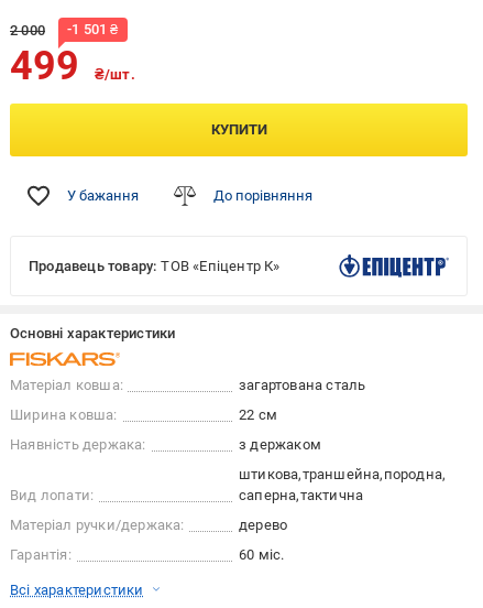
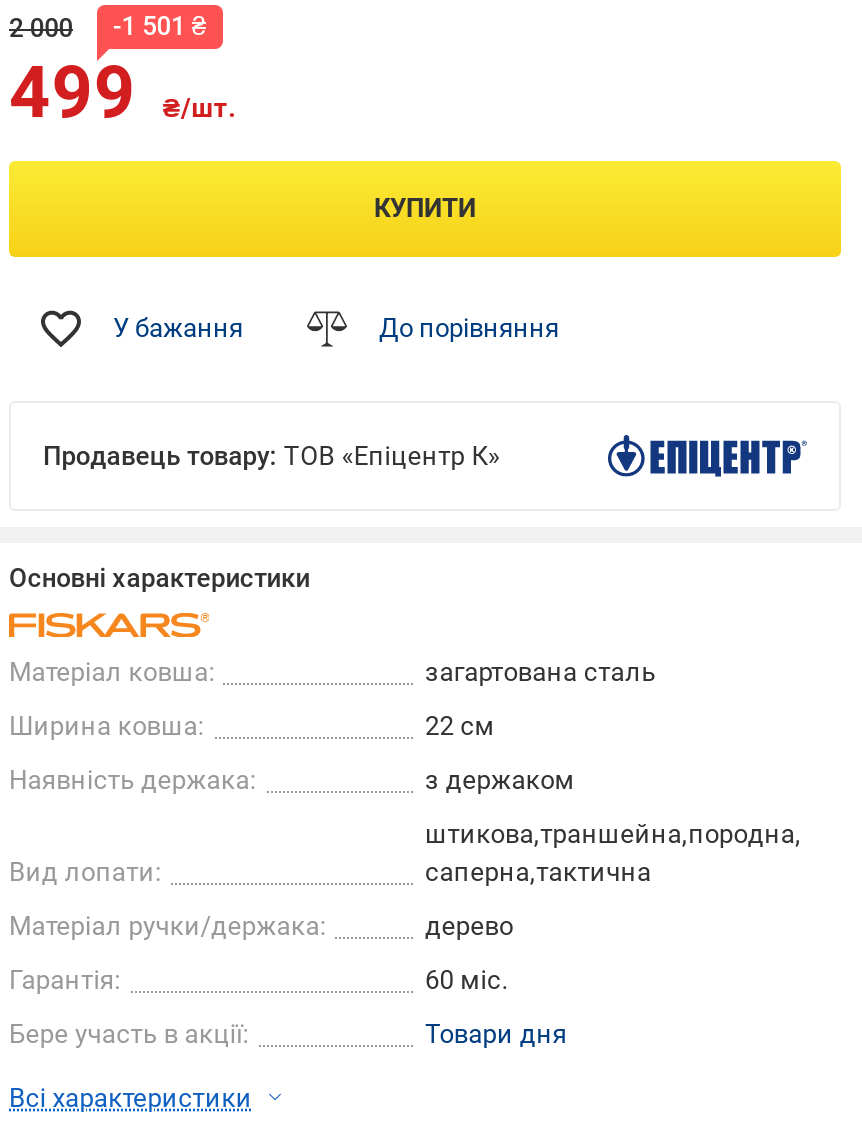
none -> [9,1019,567,1049] Бере участь в акції: | Товари дня

